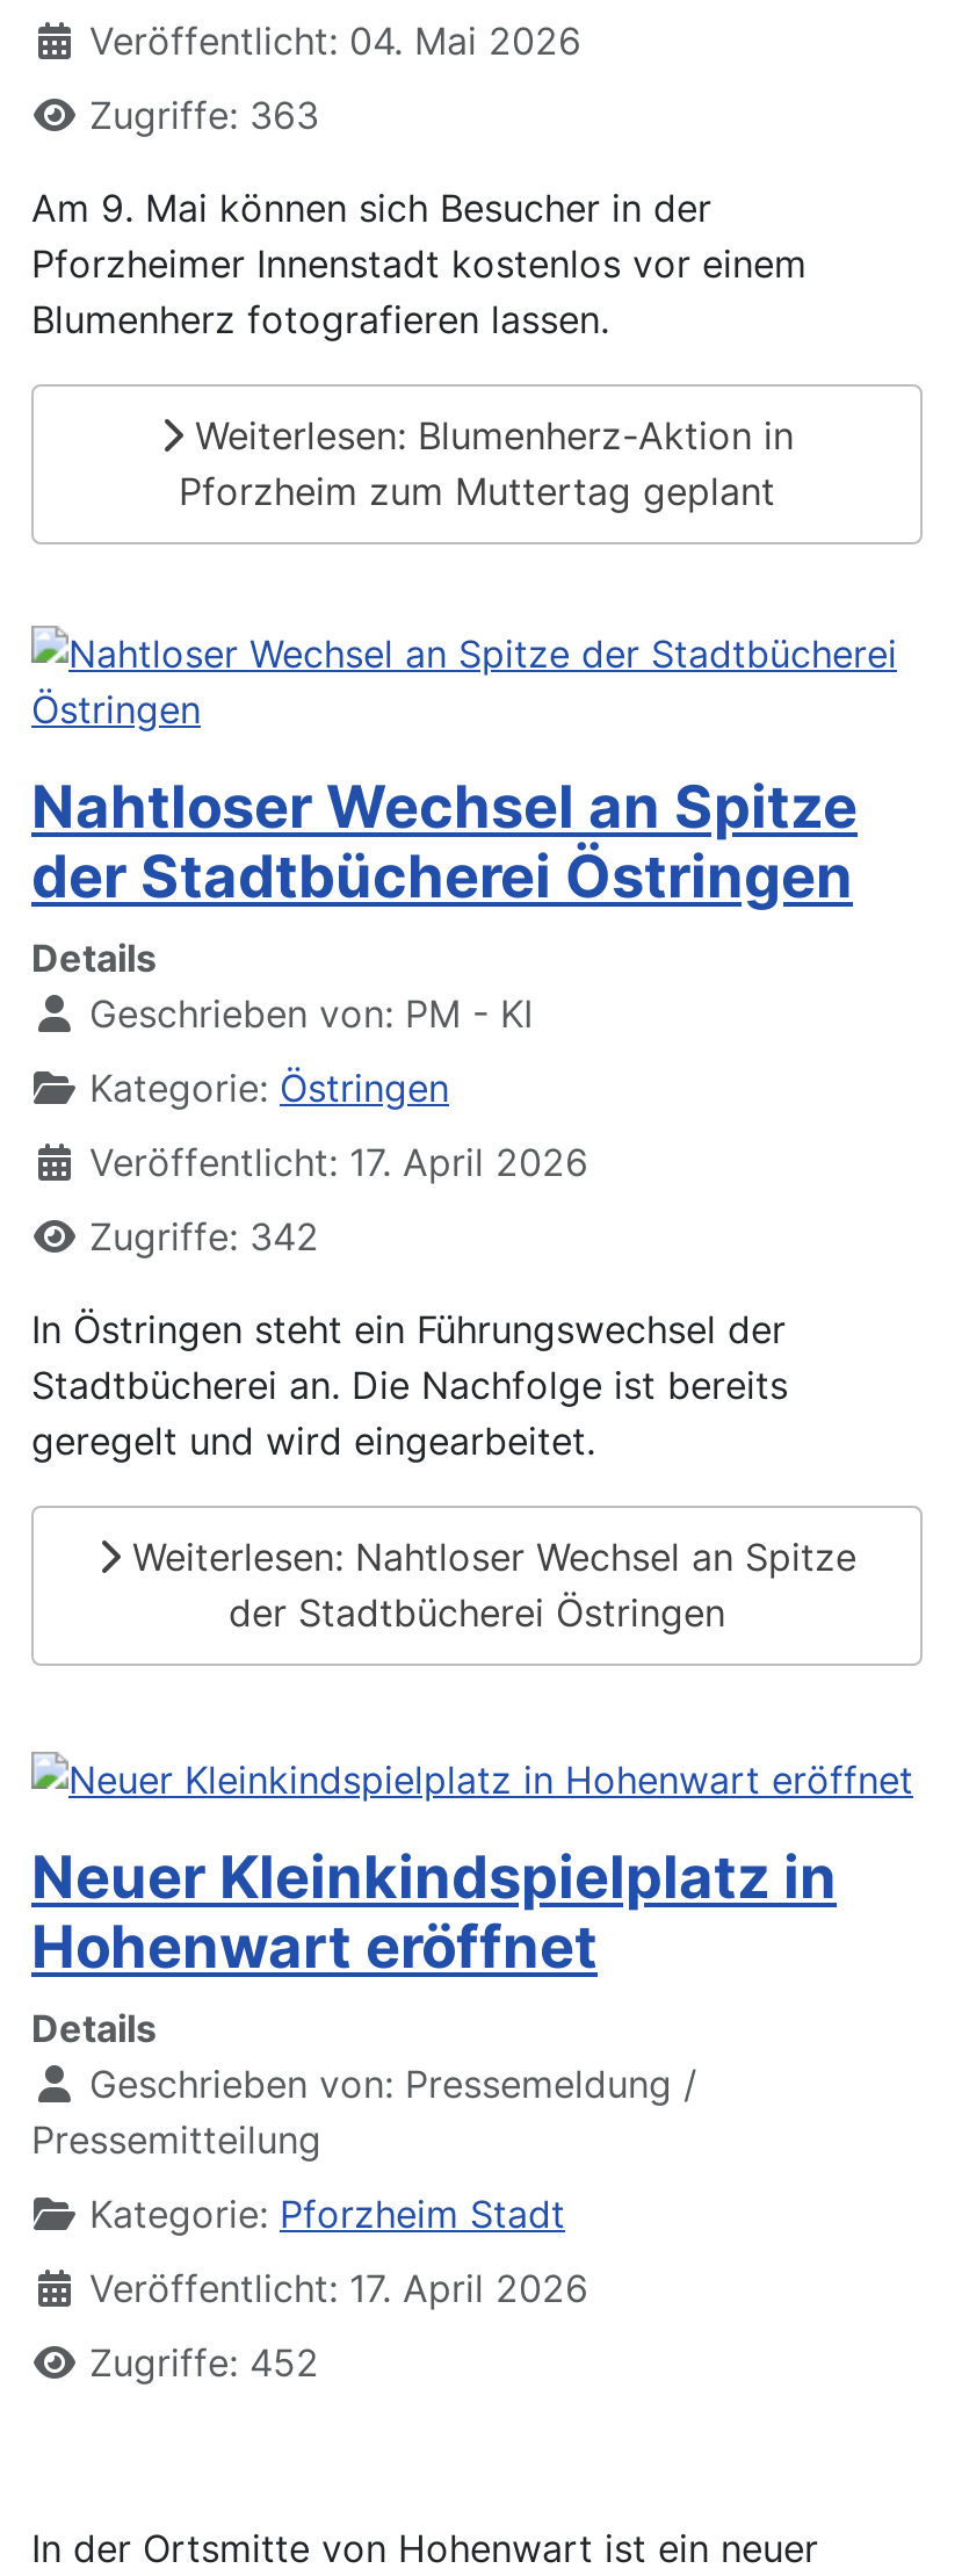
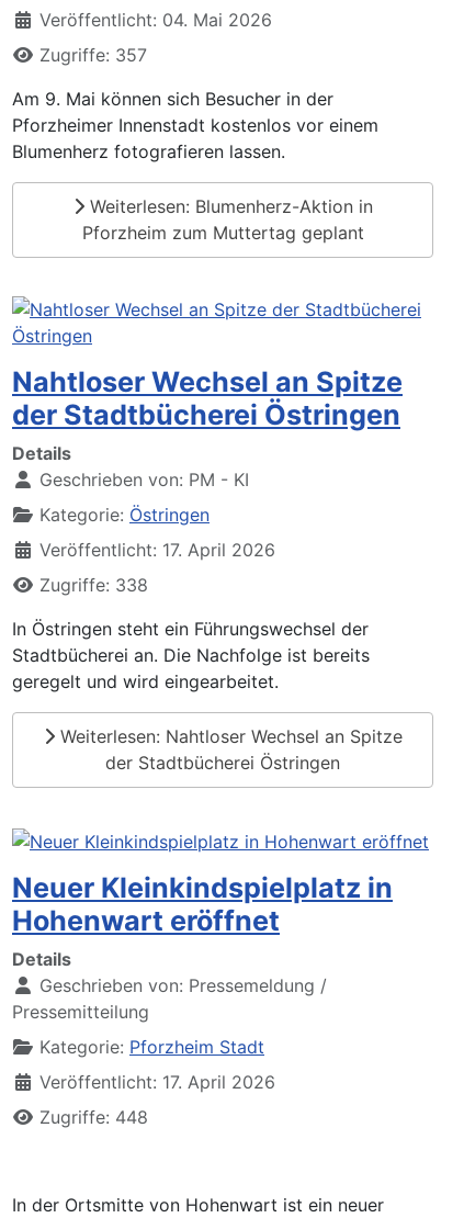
[89,91,319,137] Zugriffe: 363 -> [39,43,147,65] Zugriffe: 357
[89,1213,319,1259] Zugriffe: 342 -> [39,574,148,596] Zugriffe: 338
[89,2338,319,2385] Zugriffe: 452 -> [39,1106,148,1128] Zugriffe: 448

